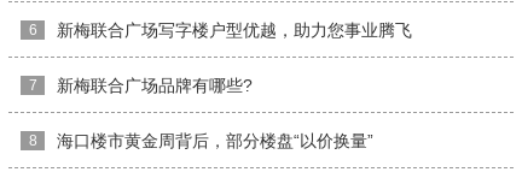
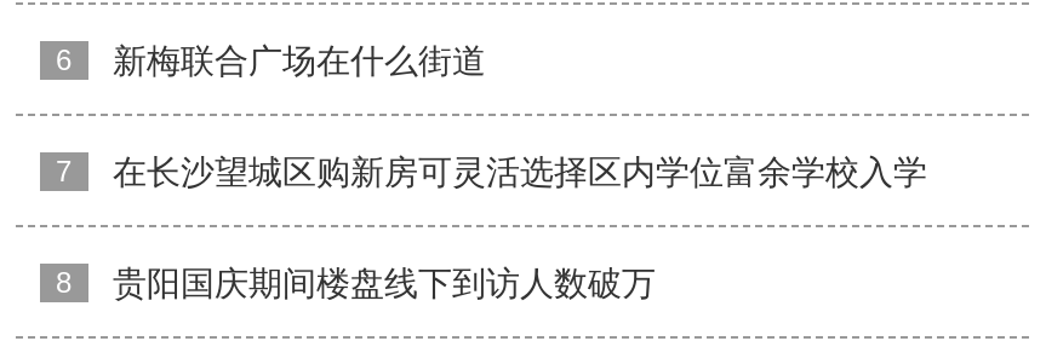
[57,20,412,40] 新梅联合广场写字楼户型优越，助力您事业腾飞 -> [113,41,486,80] 新梅联合广场在什么街道
[57,76,253,95] 新梅联合广场品牌有哪些? -> [113,152,927,191] 在长沙望城区购新房可灵活选择区内学位富余学校入学
[57,131,373,150] 海口楼市黄金周背后，部分楼盘“以价换量” -> [113,264,656,302] 贵阳国庆期间楼盘线下到访人数破万

